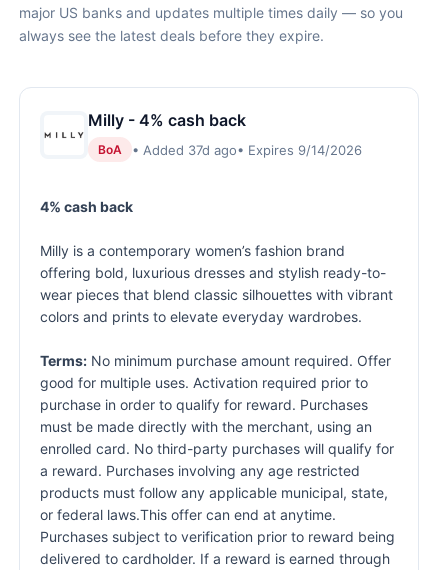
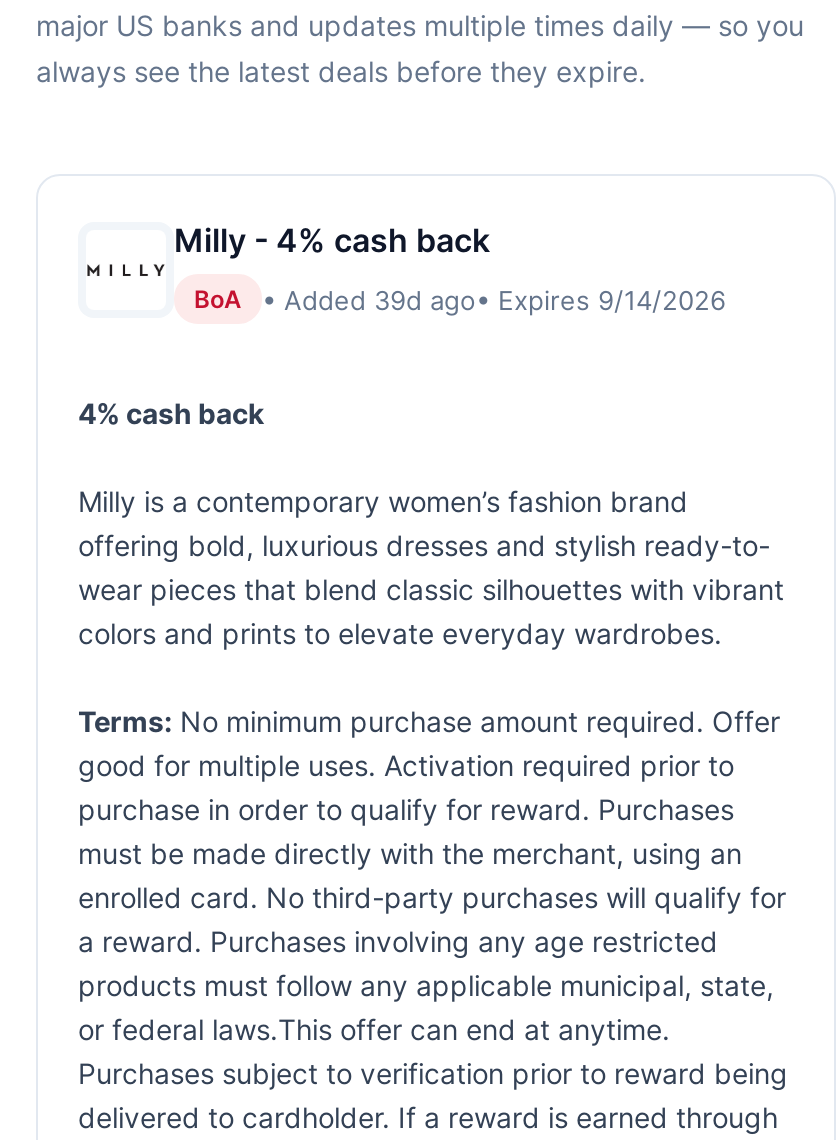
[132,141,362,157] • Added 37d ago• Expires 9/14/2026 -> [262,283,726,315] • Added 39d ago• Expires 9/14/2026

